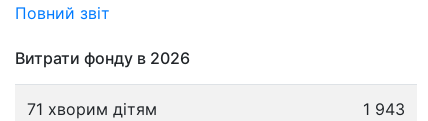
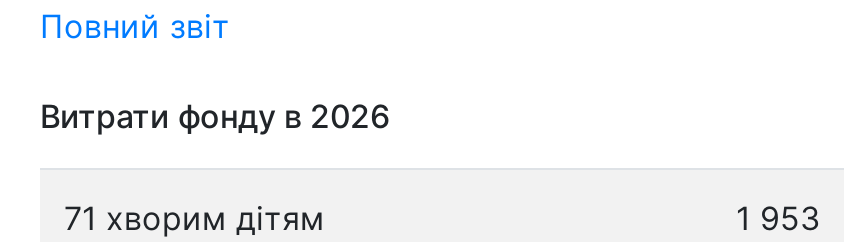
[363,99,405,119] 1 943 -> [736,197,820,237] 1 953

